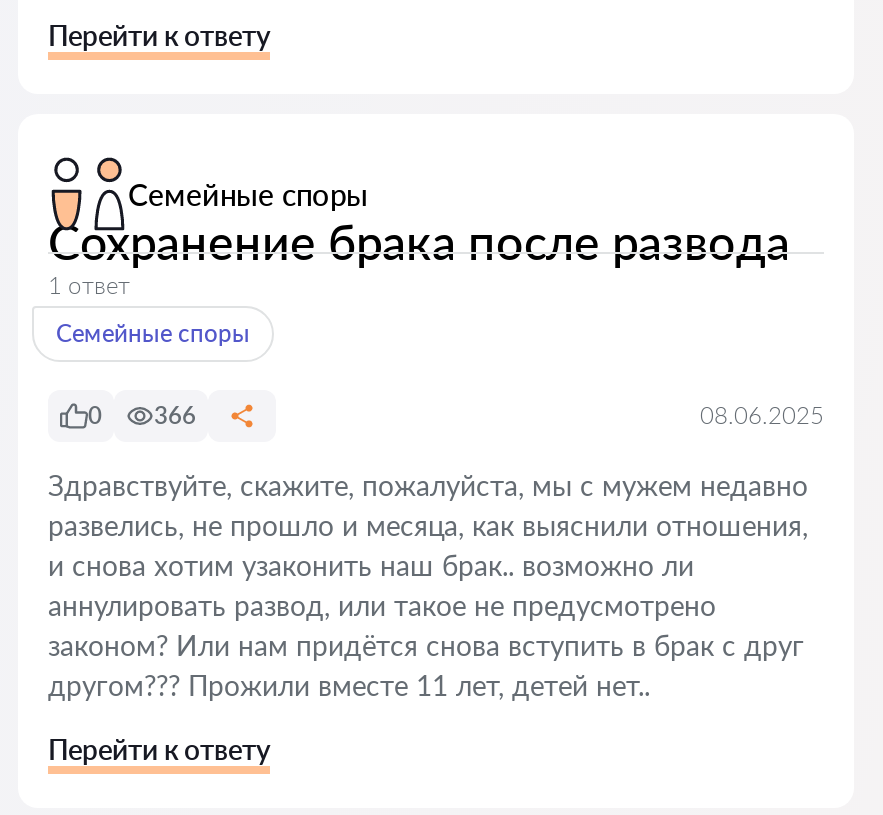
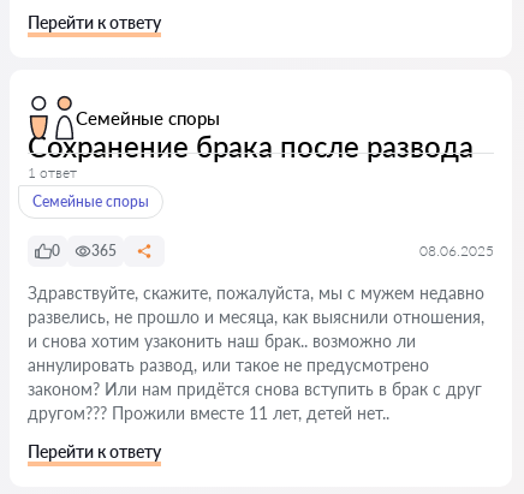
[88,400,196,430] 0 366 -> [52,242,117,260] 0 365

